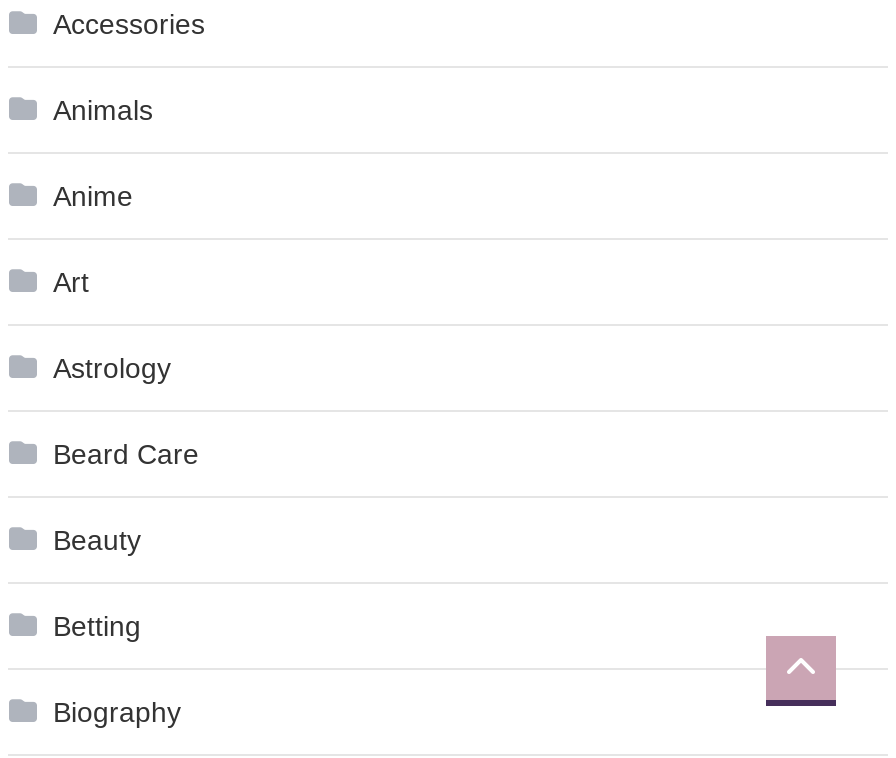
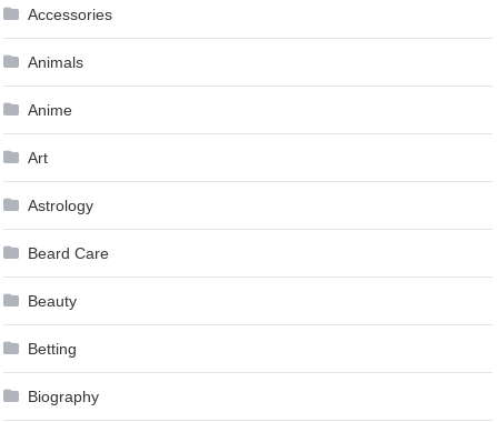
[762,634,840,710] [image] -> none

